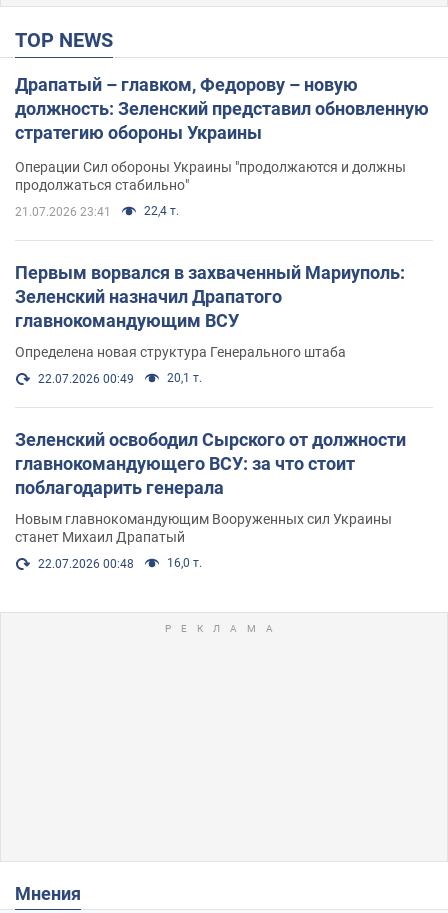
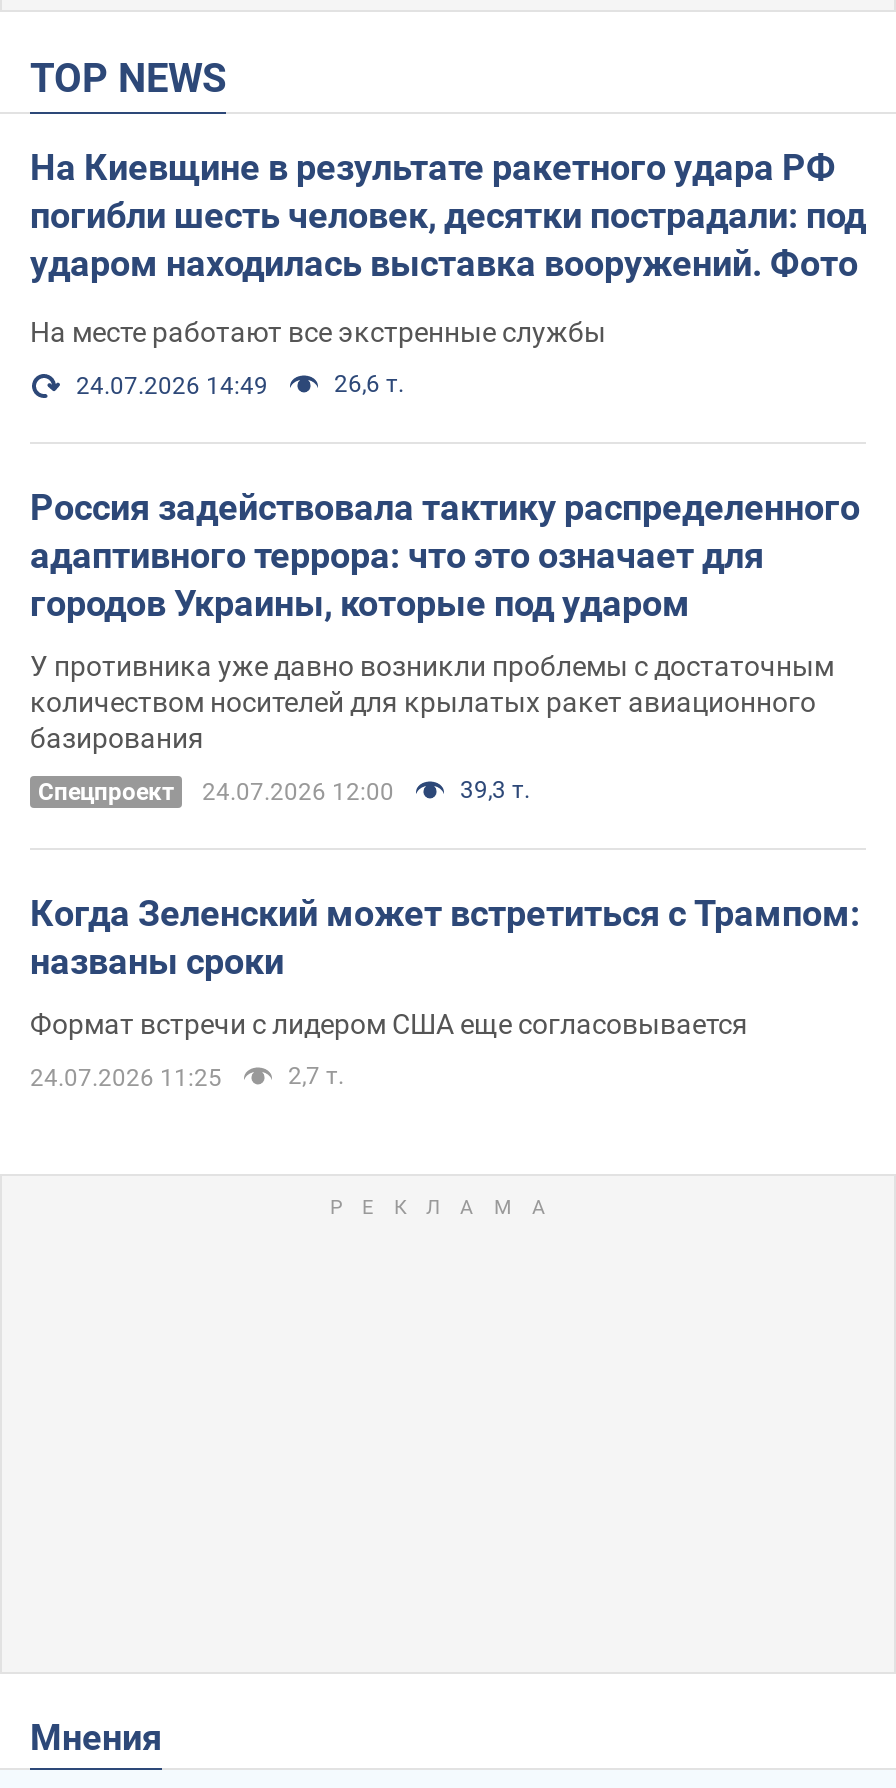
[15,74,429,143] Драпатый – главком, Федорову – новую | должность: Зеленский представил обновленную | стратегию обороны Украины -> [30,145,866,283] На Киевщине в результате ракетного удара РФ | погибли шесть человек, десятки пострадали: под | ударом находилась выставка вооружений. Фото
[15,159,406,193] Операции Сил обороны Украины "продолжаются и должны | продолжаться стабильно" -> [30,315,606,347] На месте работают все экстренные службы
[15,204,179,219] 21.07.2026 23:41 | 22,4 т. -> [76,369,404,399] 24.07.2026 14:49 | 26,6 т.
[15,262,405,331] Первым ворвался в захваченный Мариуполь: | Зеленский назначил Драпатого | главнокомандующим ВСУ -> [30,485,860,623] Россия задействовала тактику распределенного | адаптивного террора: что это означает для | городов Украины, которые под ударом
[15,344,346,360] Определена новая структура Генерального штаба -> [30,649,834,753] У противника уже давно возникли проблемы с достаточным | количеством носителей для крылатых ракет авиационного | базирования
[38,371,202,386] 22.07.2026 00:49 | 20,1 т. -> [38,775,530,805] Спецпроект | 24.07.2026 12:00 | 39,3 т.
[15,429,406,498] Зеленский освободил Сырского от должности | главнокомандующего ВСУ: за что стоит | поблагодарить генерала -> [30,891,860,981] Когда Зеленский может встретиться с Трампом: | названы сроки
[15,511,392,545] Новым главнокомандующим Вооруженных сил Украины | станет Михаил Драпатый -> [30,1007,748,1039] Формат встречи с лидером США еще согласовывается
[38,556,202,571] 22.07.2026 00:48 | 16,0 т. -> [30,1061,344,1091] 24.07.2026 11:25 | 2,7 т.

